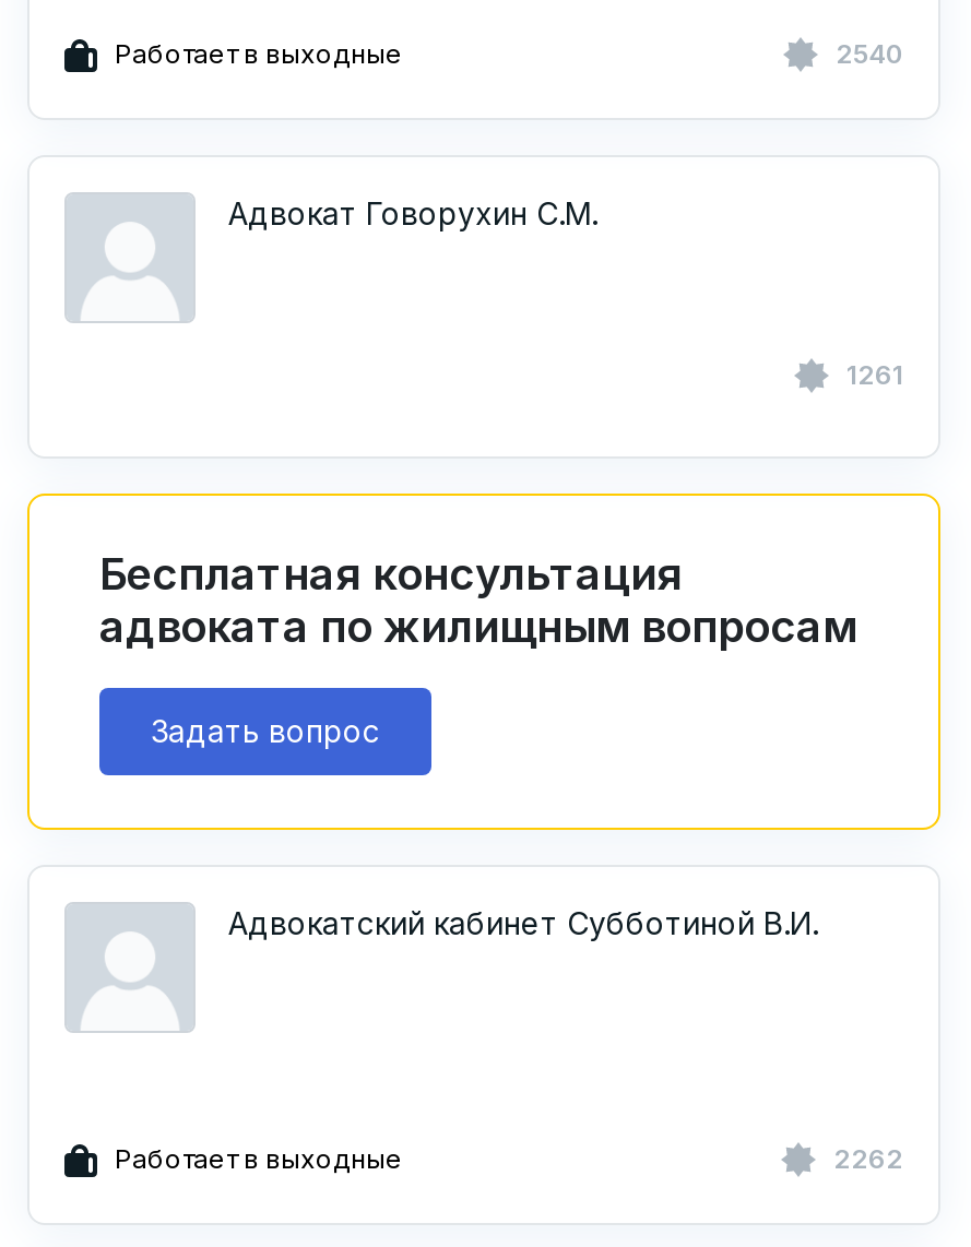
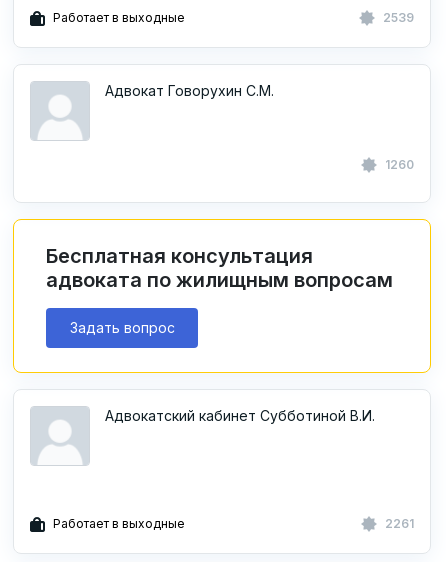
[836,36,903,69] 2540 -> [383,9,414,24] 2539
[846,357,903,390] 1261 -> [385,156,414,171] 1260
[833,1141,903,1174] 2262 -> [385,515,414,530] 2261

